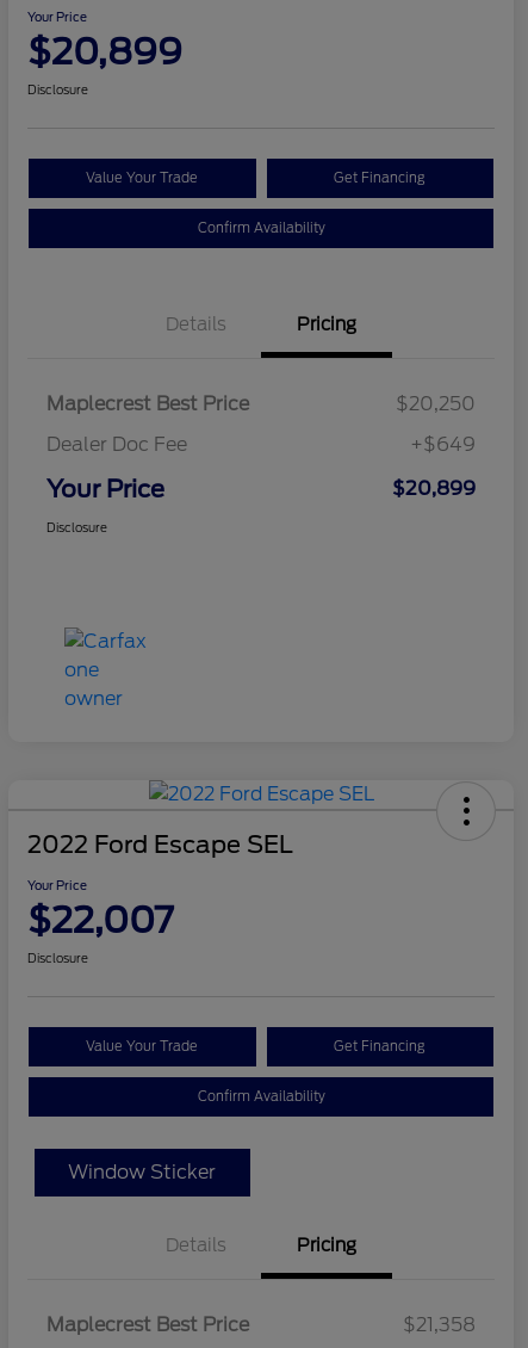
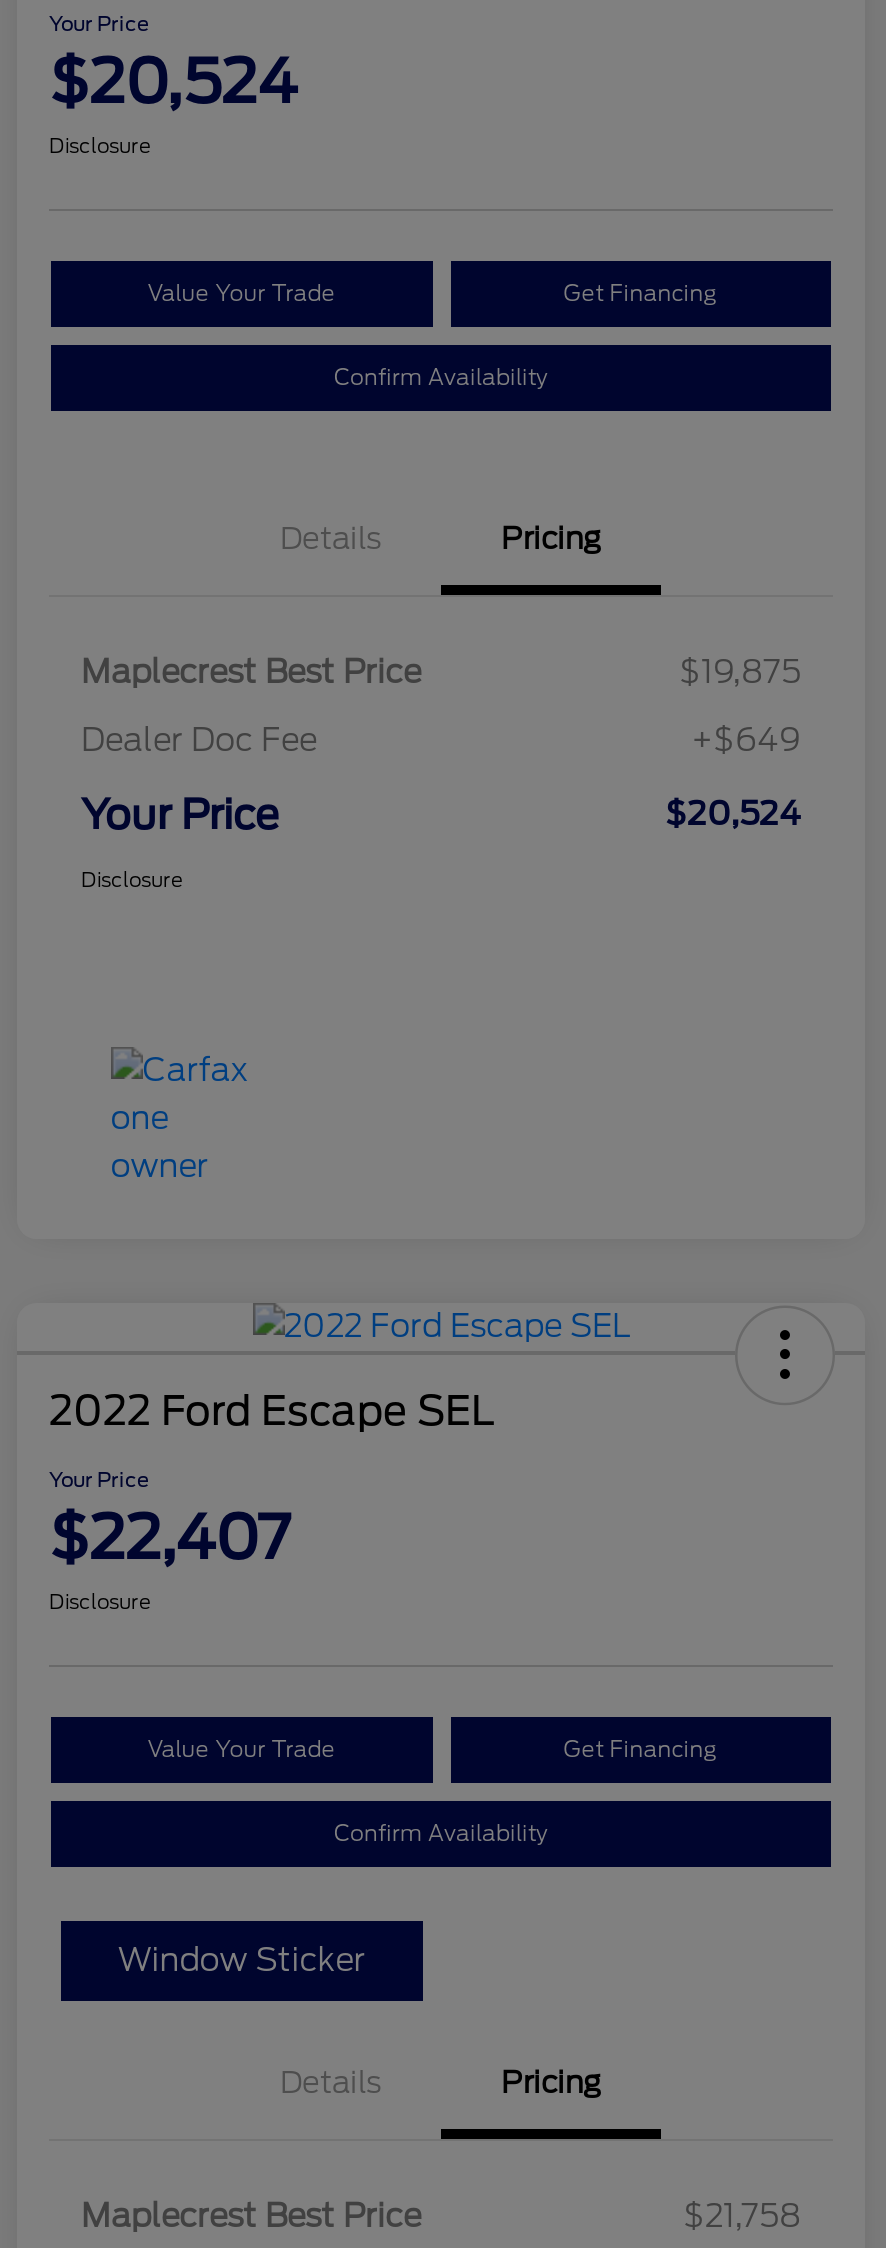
[27,30,182,73] $20,899 -> [49,45,297,117] $20,524
[396,393,476,415] $20,250 -> [679,653,801,691] $19,875
[392,477,476,500] $20,899 -> [665,795,801,833] $20,524
[27,899,173,941] $22,007 -> [49,1501,289,1573] $22,407
[403,1314,476,1336] $21,358 -> [683,2197,801,2235] $21,758

